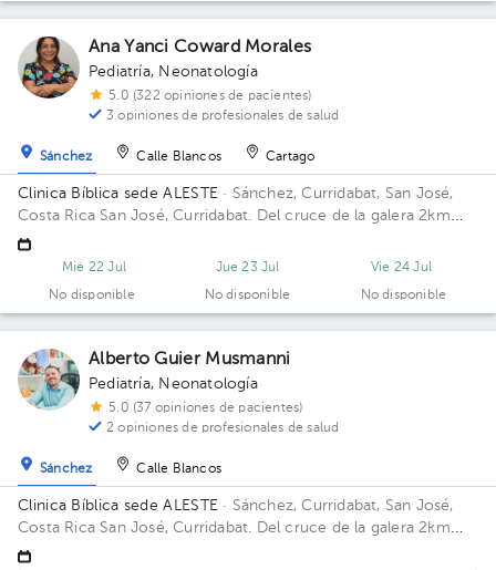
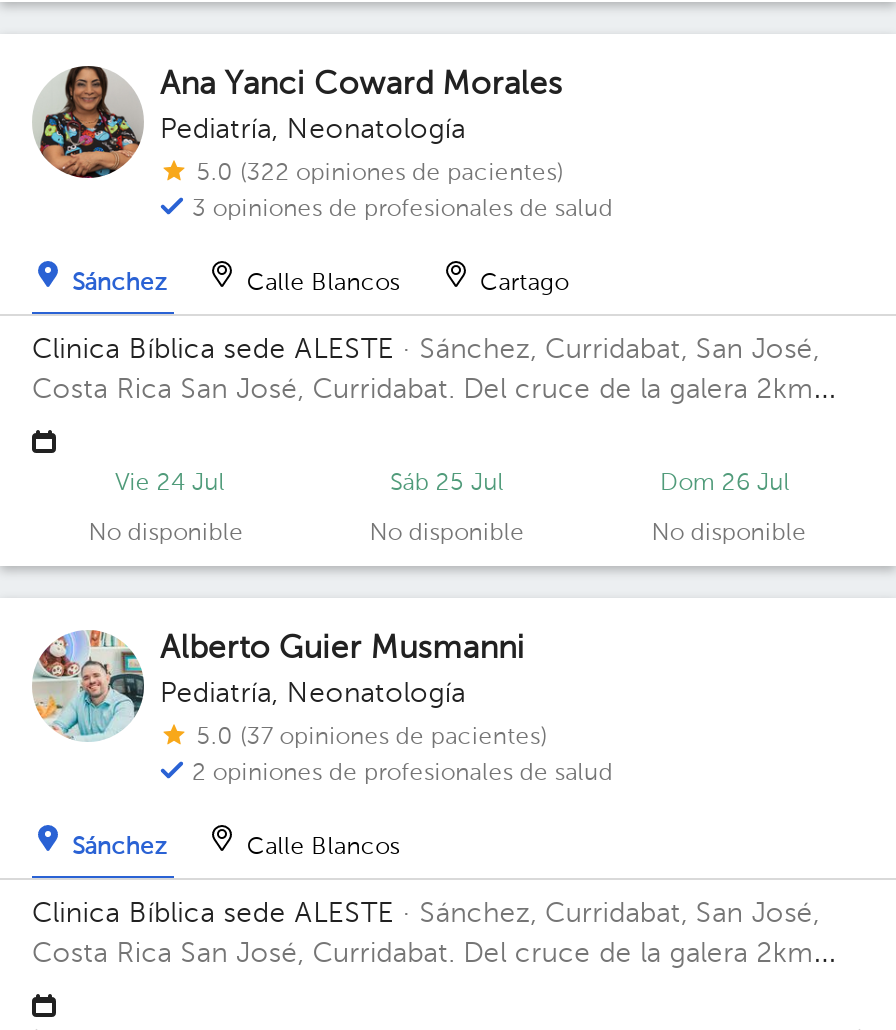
[62,261,126,274] Mié 22 Jul -> [115,472,225,496] Vie 24 Jul
[215,261,280,274] Jue 23 Jul -> [390,472,504,496] Sáb 25 Jul
[371,261,432,274] Vie 24 Jul -> [660,472,790,496] Dom 26 Jul

